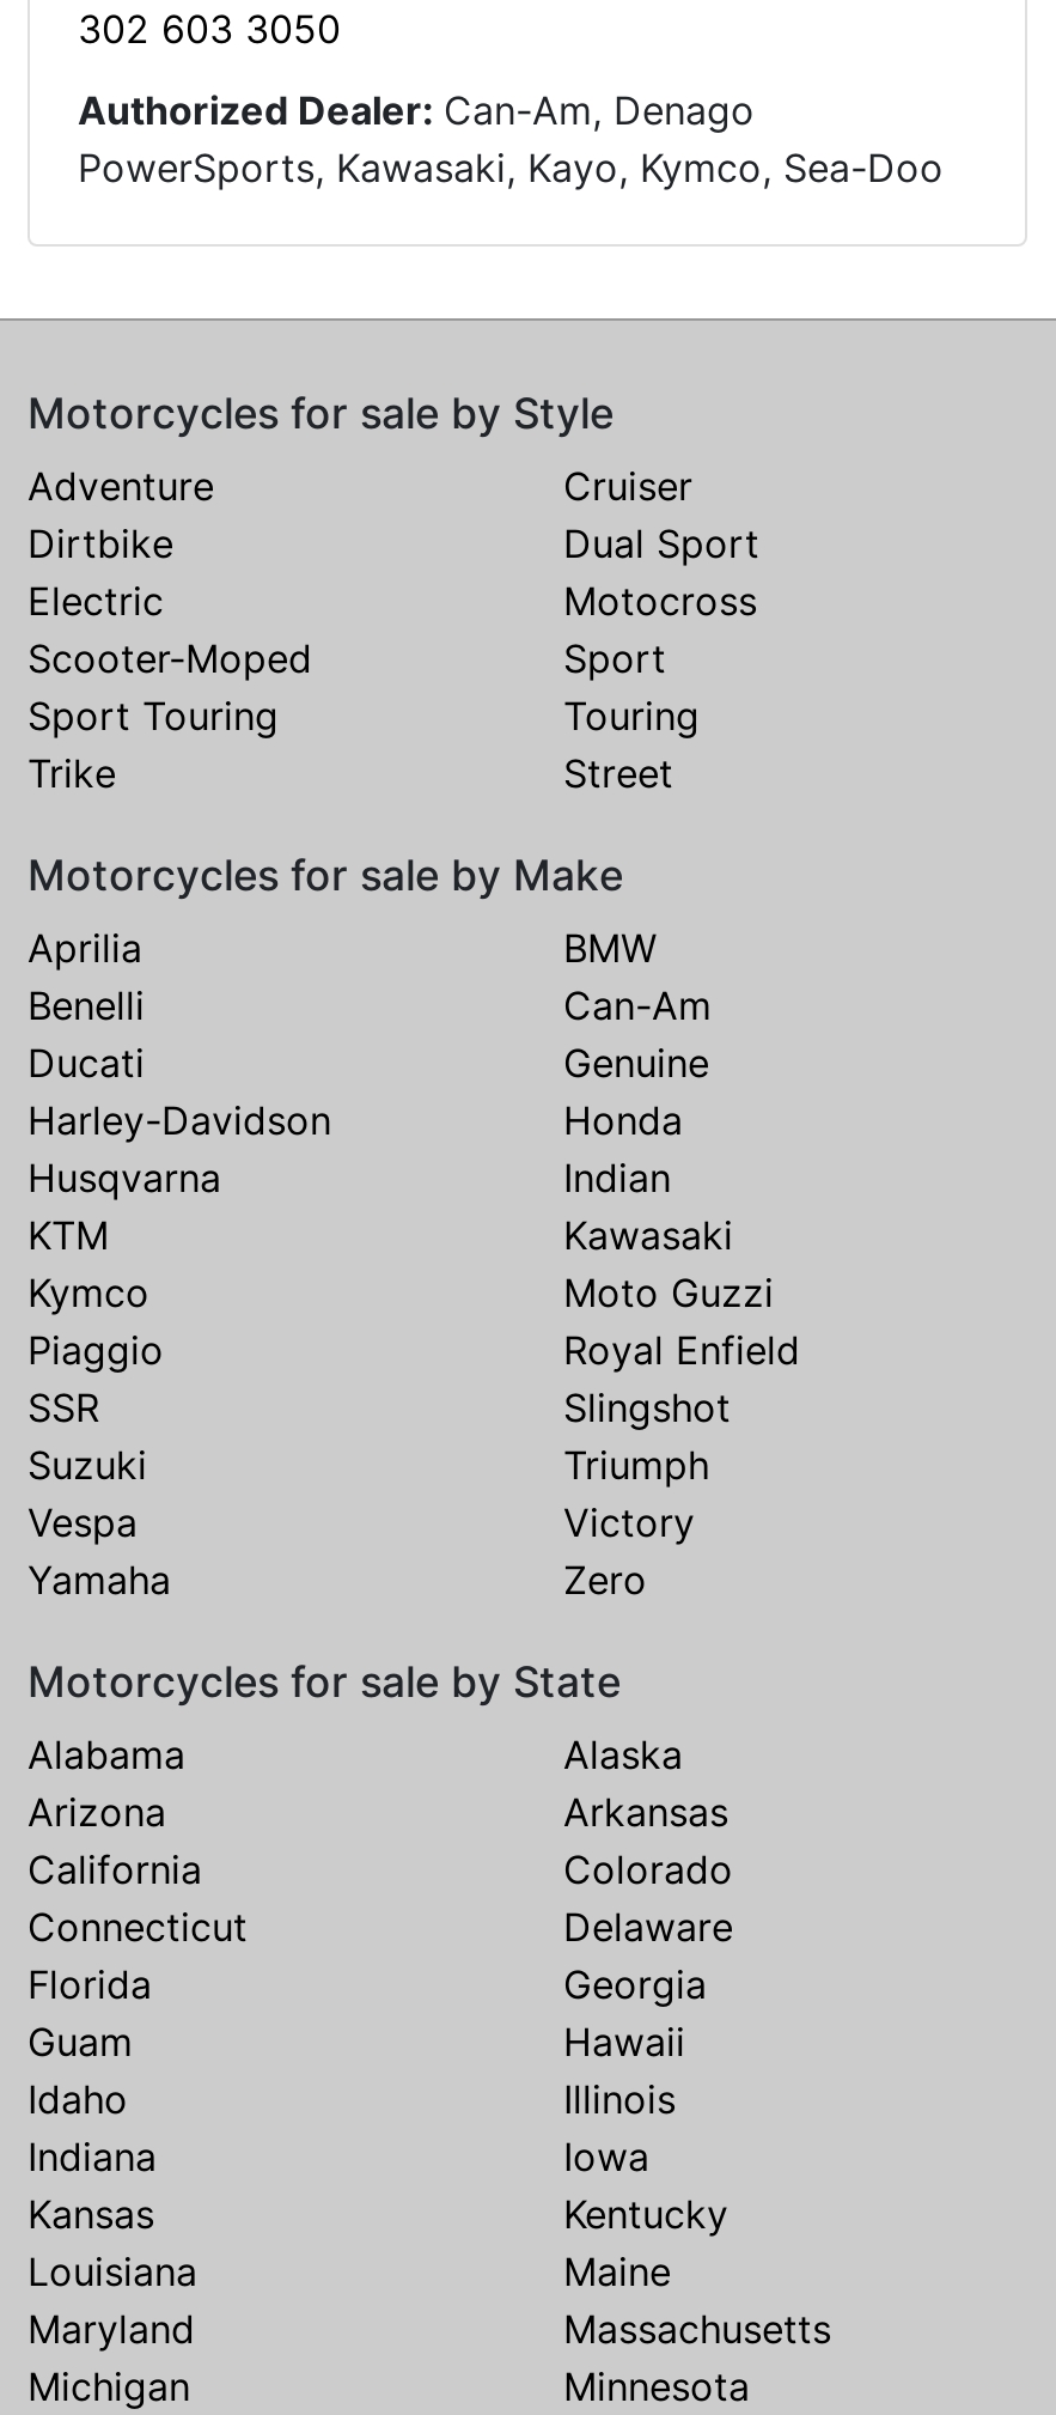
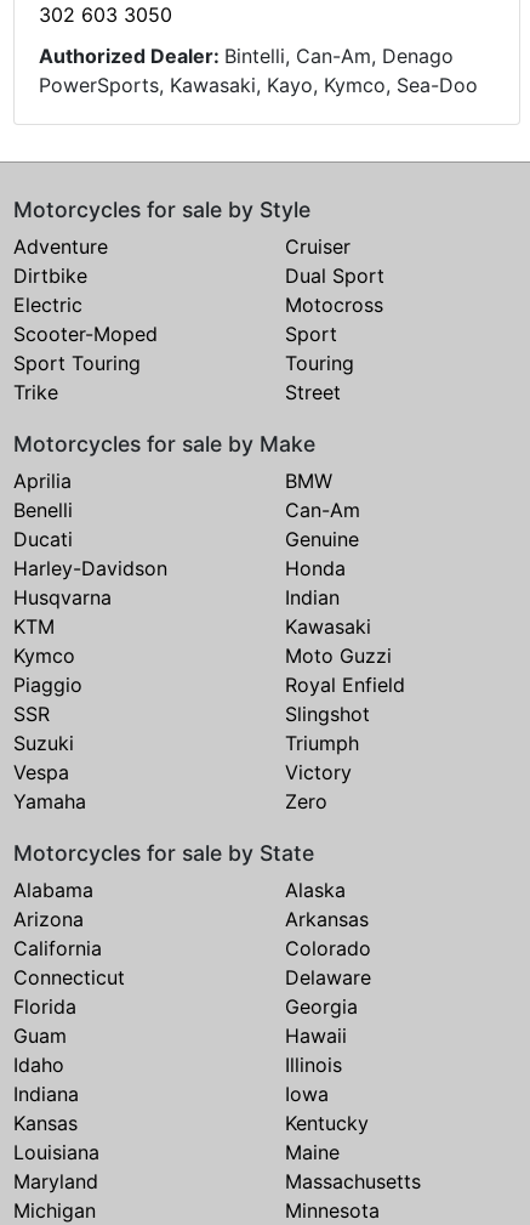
[78,86,755,134] Authorized Dealer: Can-Am, Denago -> [39,44,454,68] Authorized Dealer: Bintelli, Can-Am, Denago

